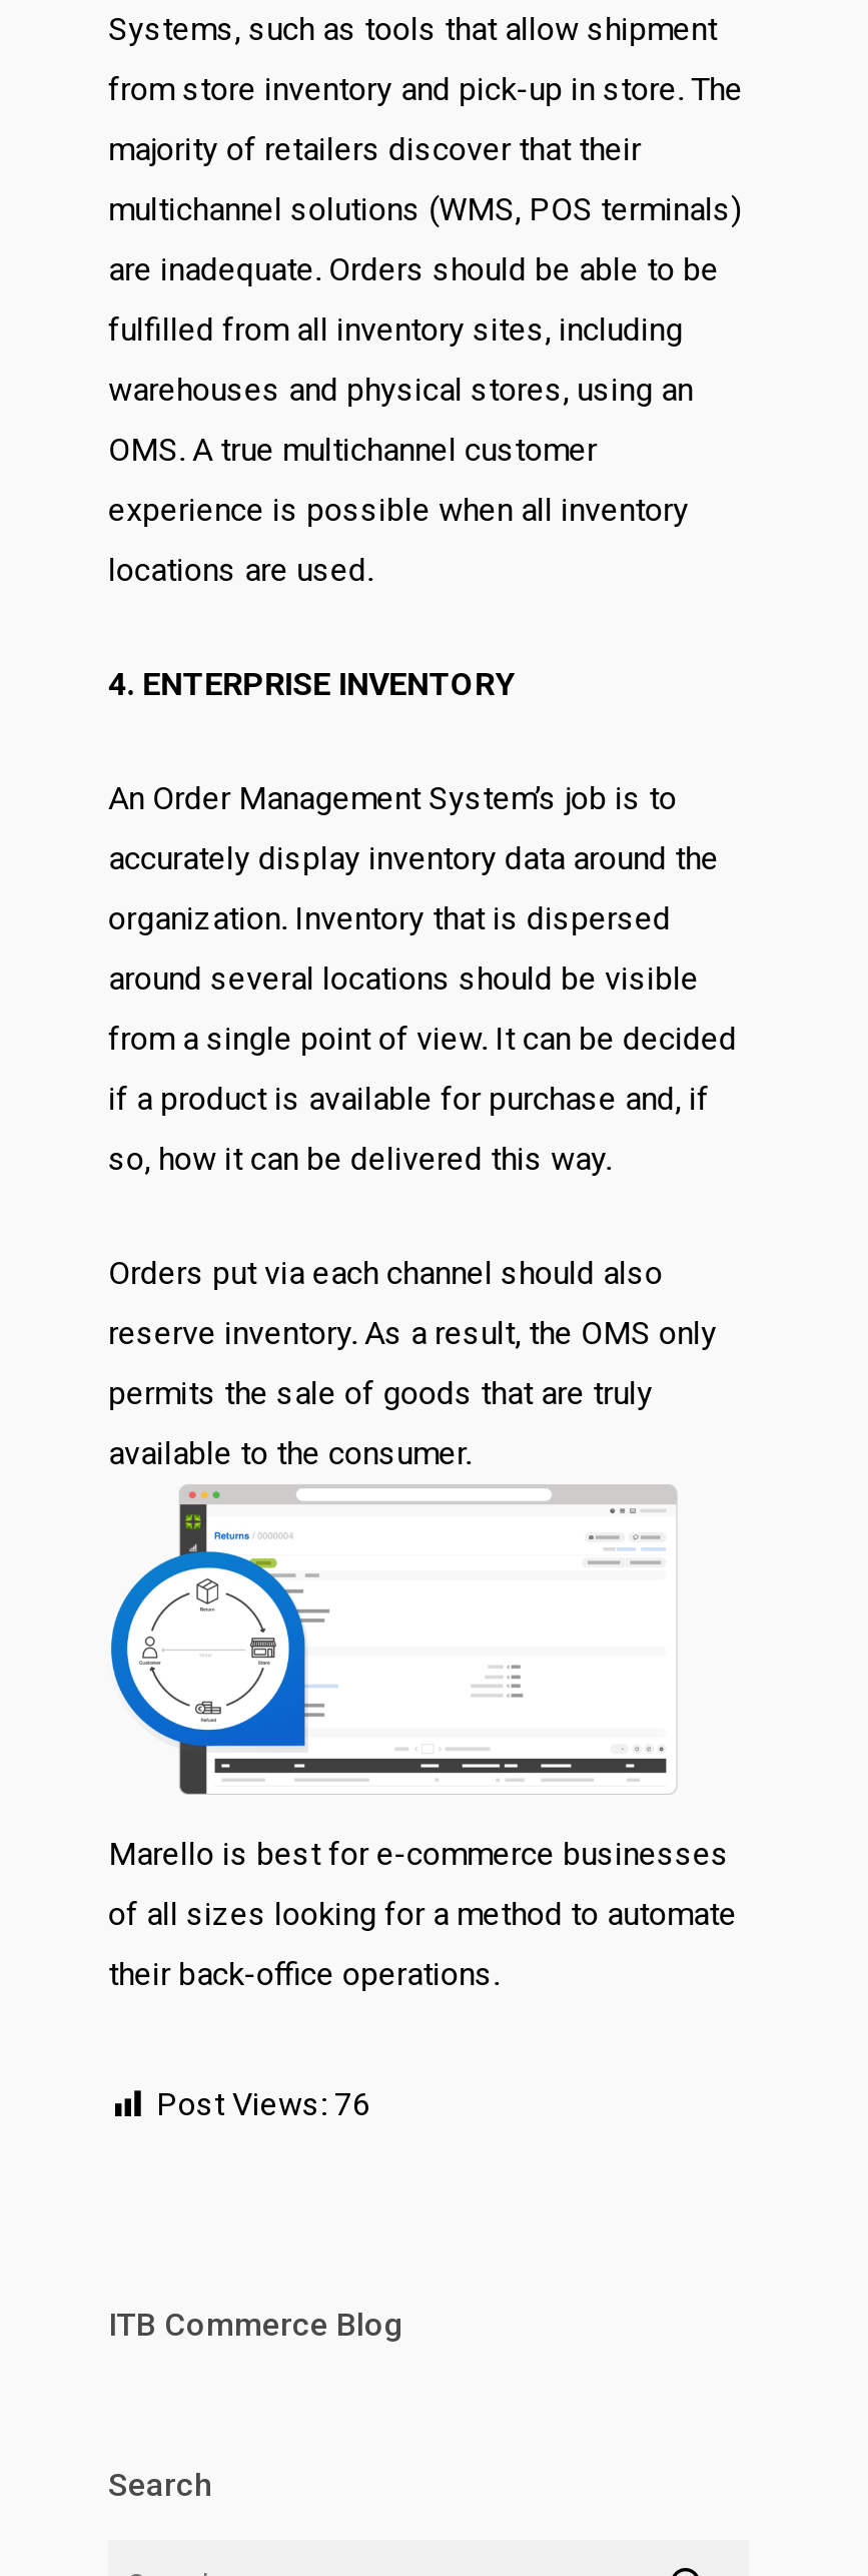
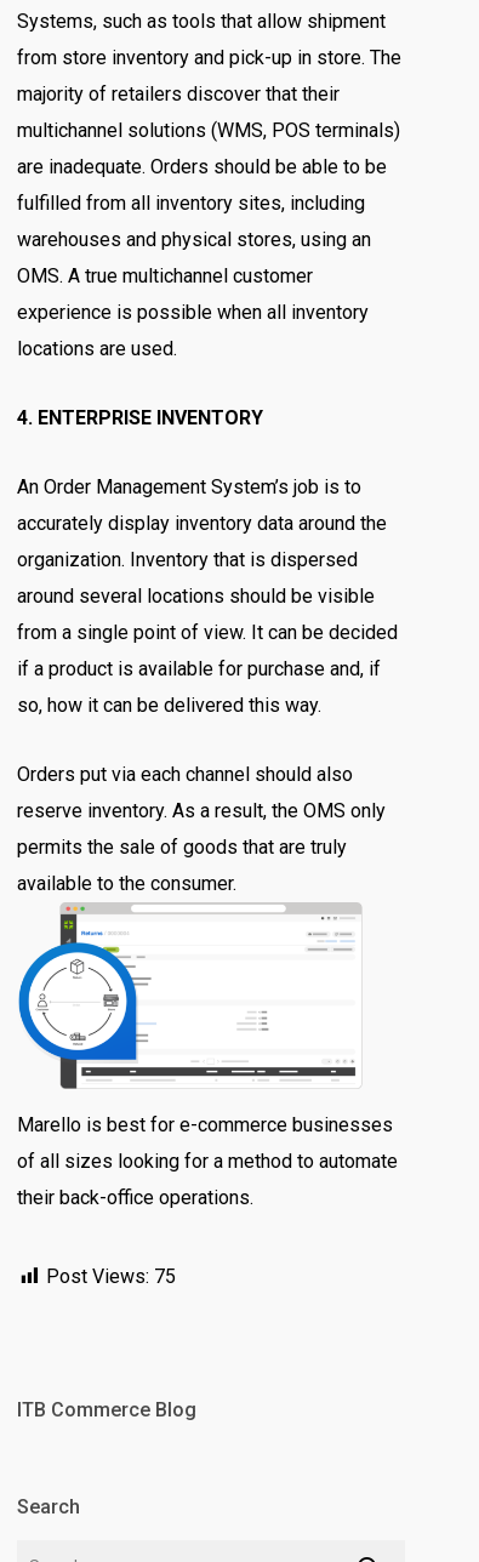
[156,2085,370,2123] Post Views: 76 -> [46,1265,176,1288] Post Views: 75

